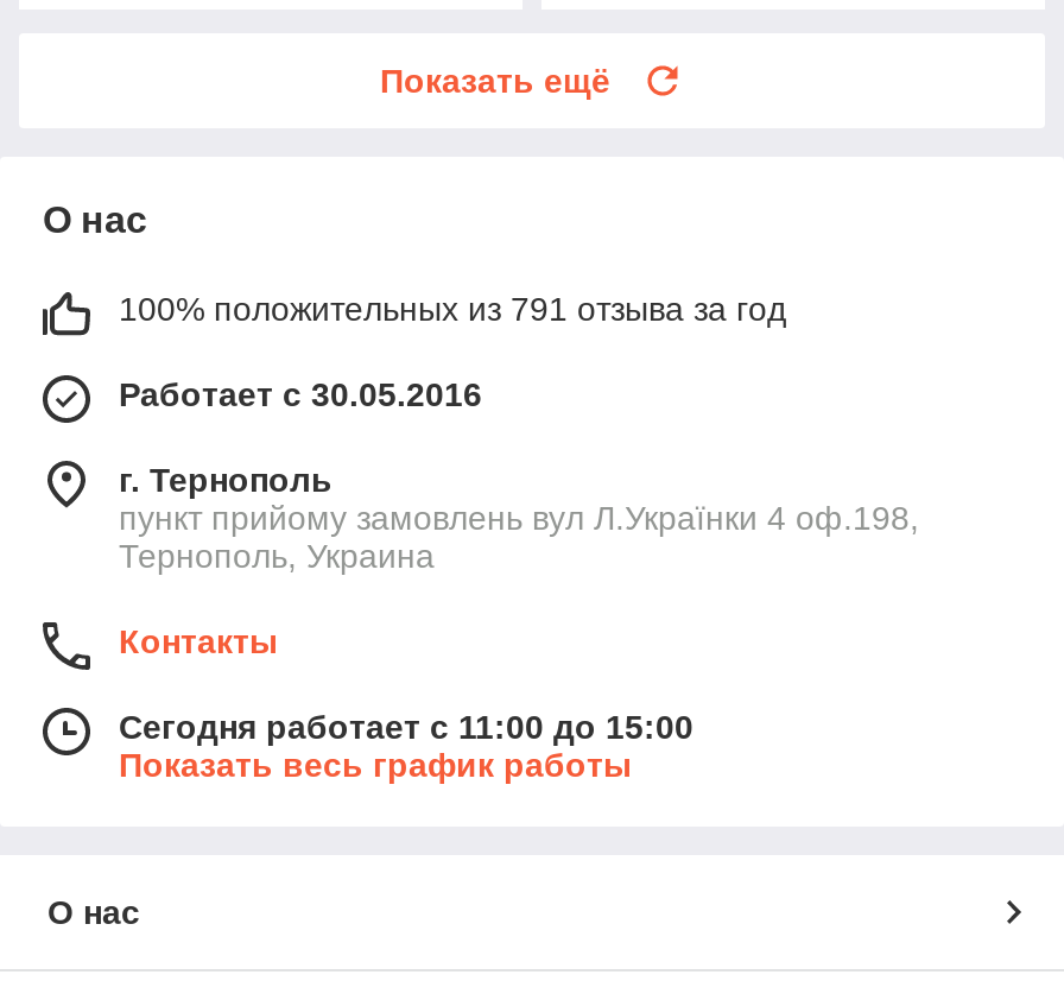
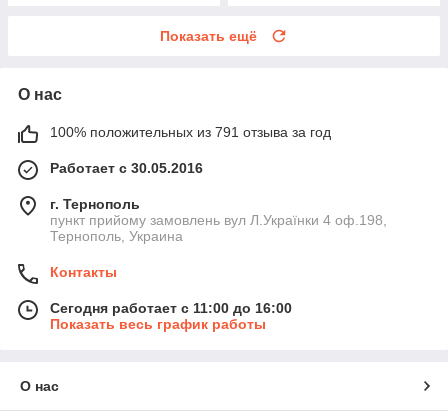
[119,707,693,745] Сегодня работает с 11:00 до 15:00 -> [50,300,292,316] Сегодня работает с 11:00 до 16:00

